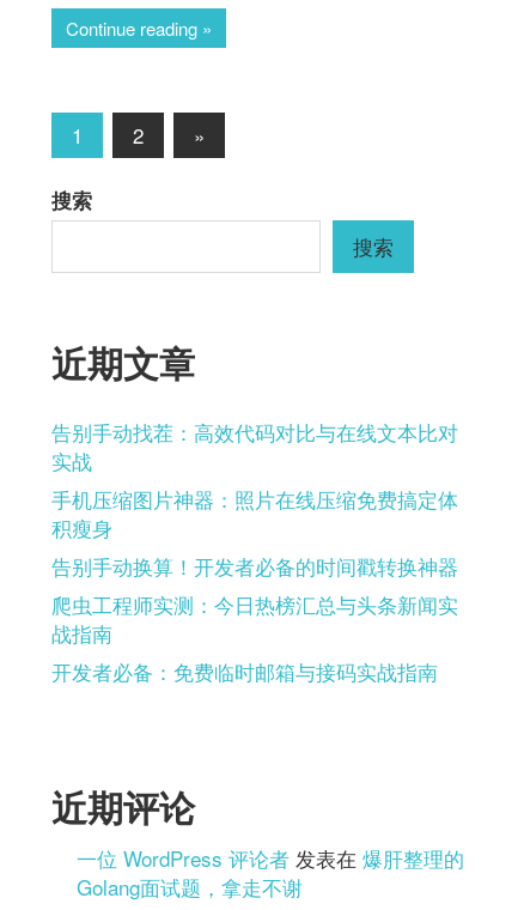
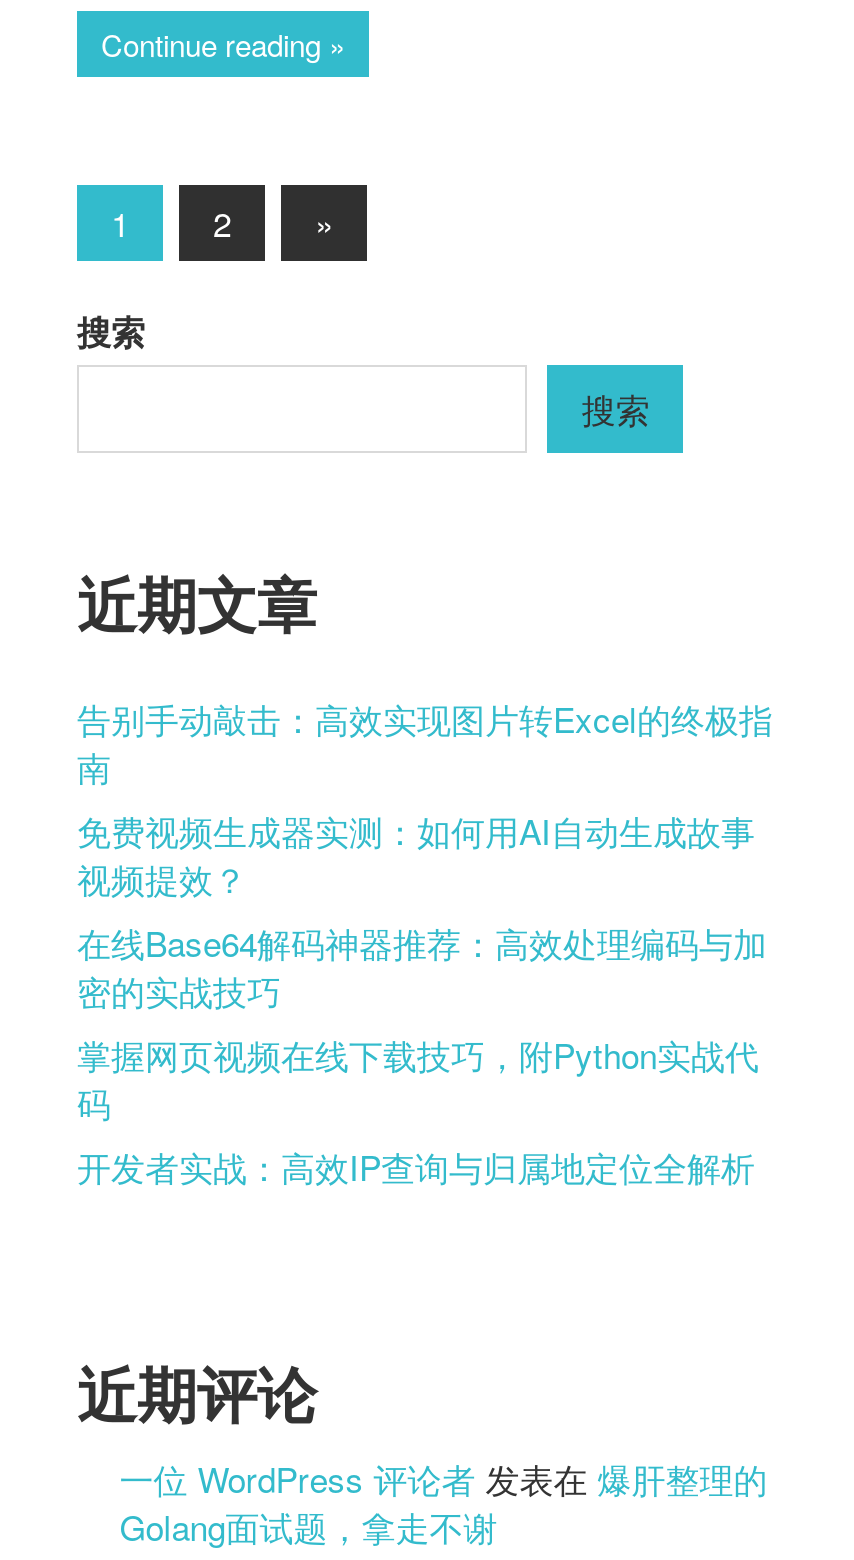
[51,417,458,687] 告别手动找茬：高效代码对比与在线文本比对 | 实战 | 手机压缩图片神器：照片在线压缩免费搞定体 | 积瘦身 | 告别手动换算！开发者必备的时间戳转换神器 | 爬虫工程师实测：今日热榜汇总与头条新闻实 | 战指南 | 开发者必备：免费临时邮箱与接码实战指南 -> [77,694,773,1192] 告别手动敲击：高效实现图片转Excel的终极指 | 南 | 免费视频生成器实测：如何用AI自动生成故事 | 视频提效？ | 在线Base64解码神器推荐：高效处理编码与加 | 密的实战技巧 | 掌握网页视频在线下载技巧，附Python实战代 | 码 | 开发者实战：高效IP查询与归属地定位全解析

